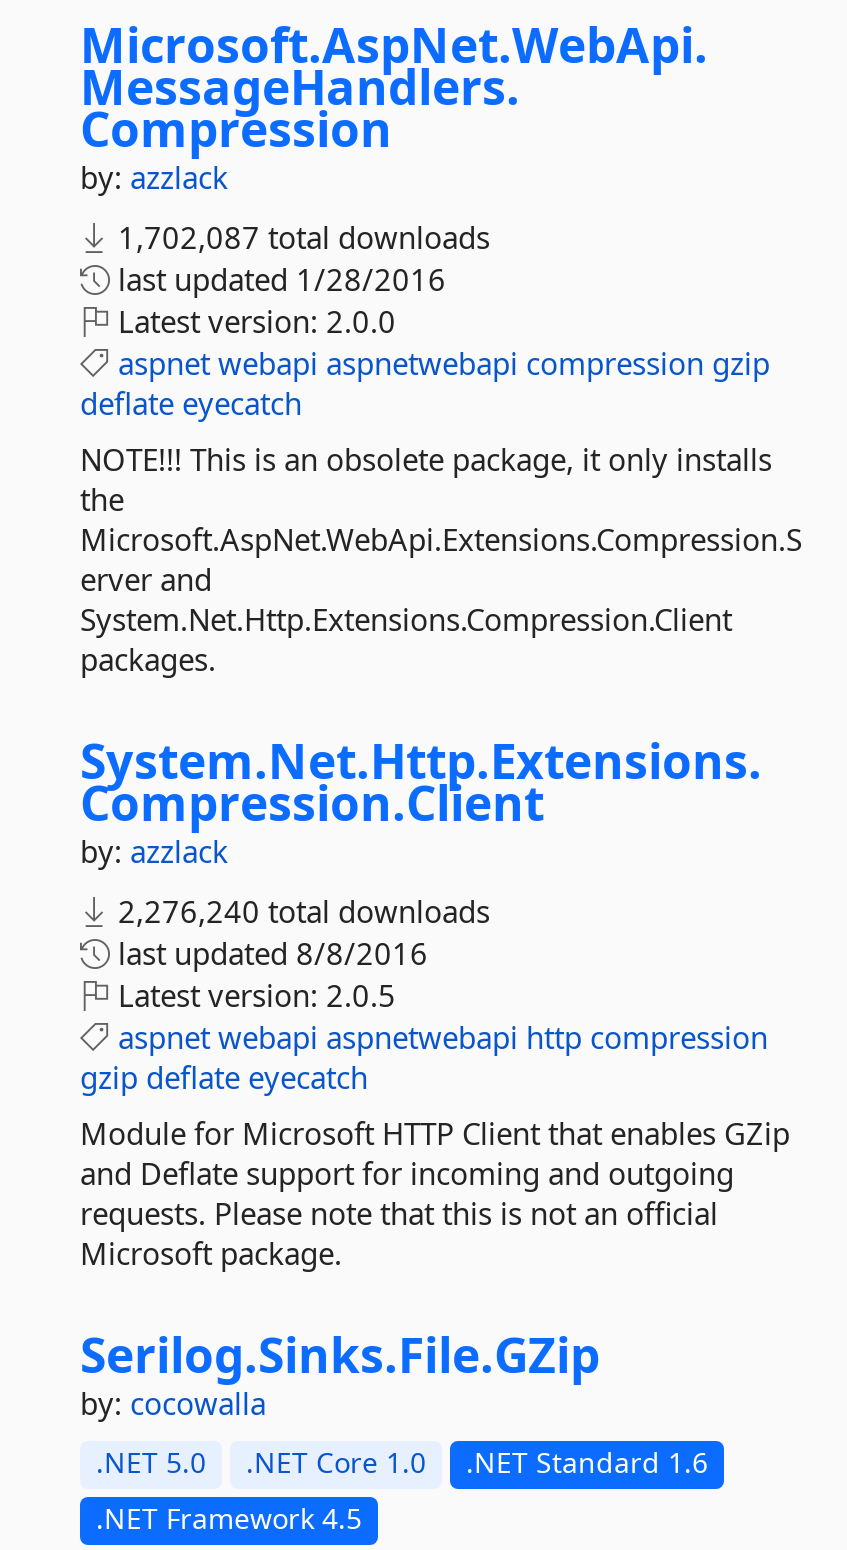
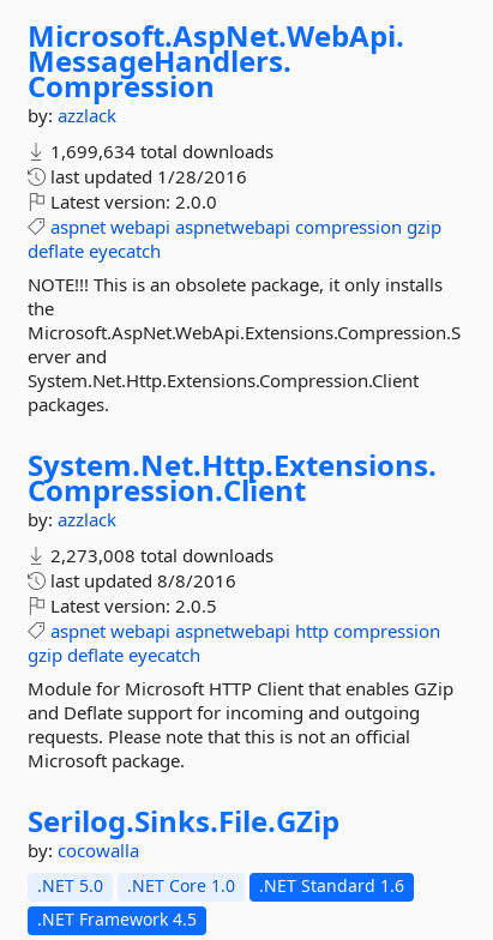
[110,217,490,257] 1,702,087 total downloads -> [46,139,273,163] 1,699,634 total downloads
[110,891,490,931] 2,276,240 total downloads -> [46,543,273,567] 2,273,008 total downloads

